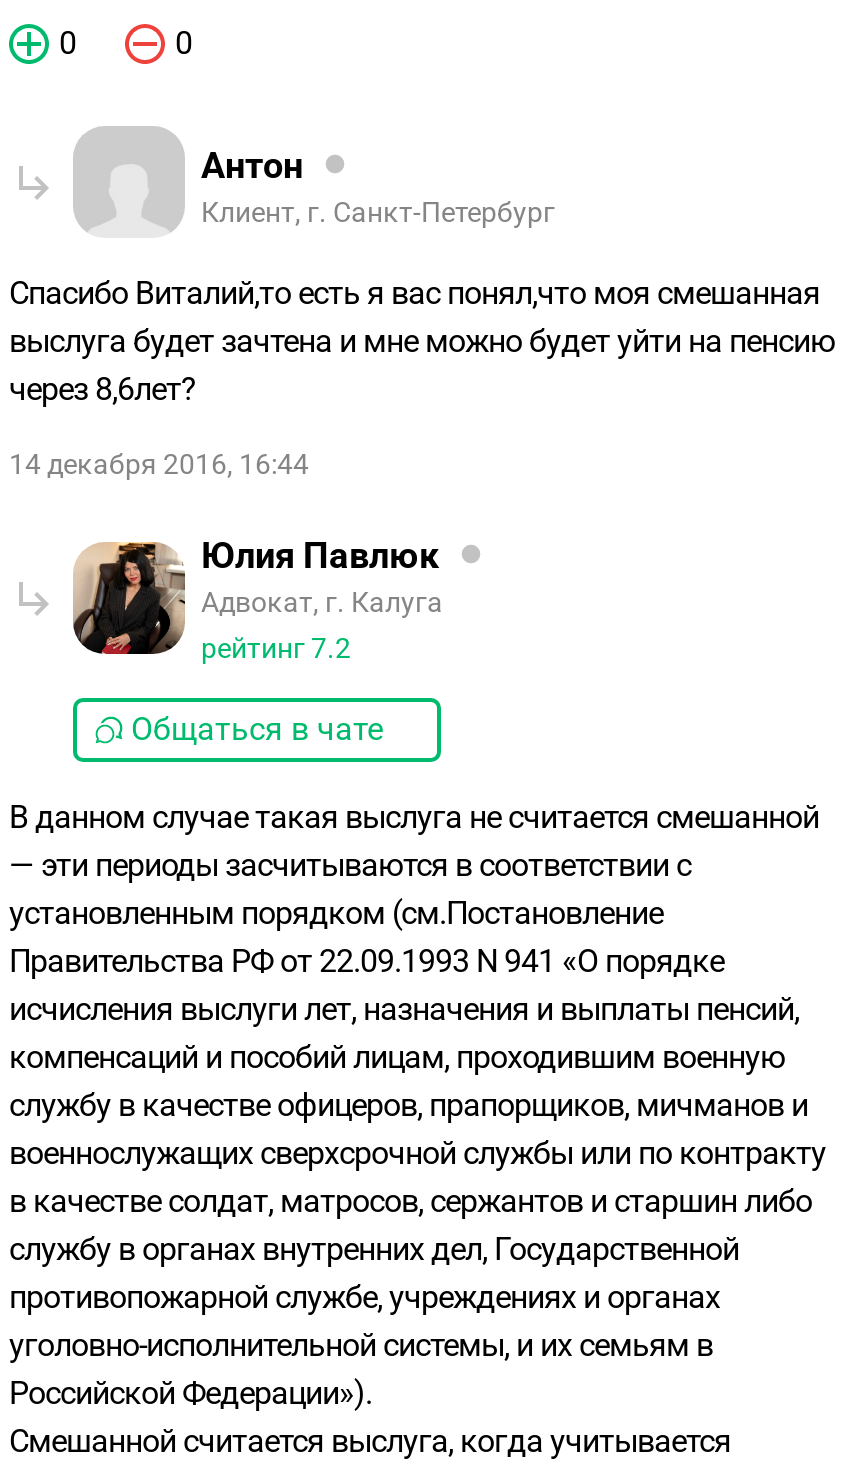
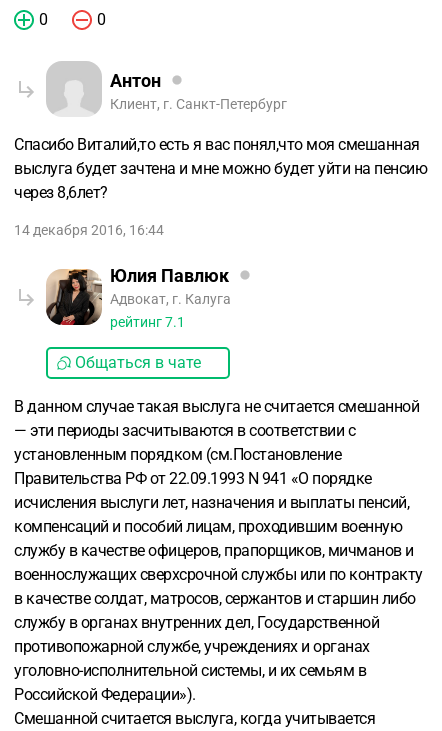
[201,632,351,664] рейтинг 7.2 -> [110,314,185,330] рейтинг 7.1

